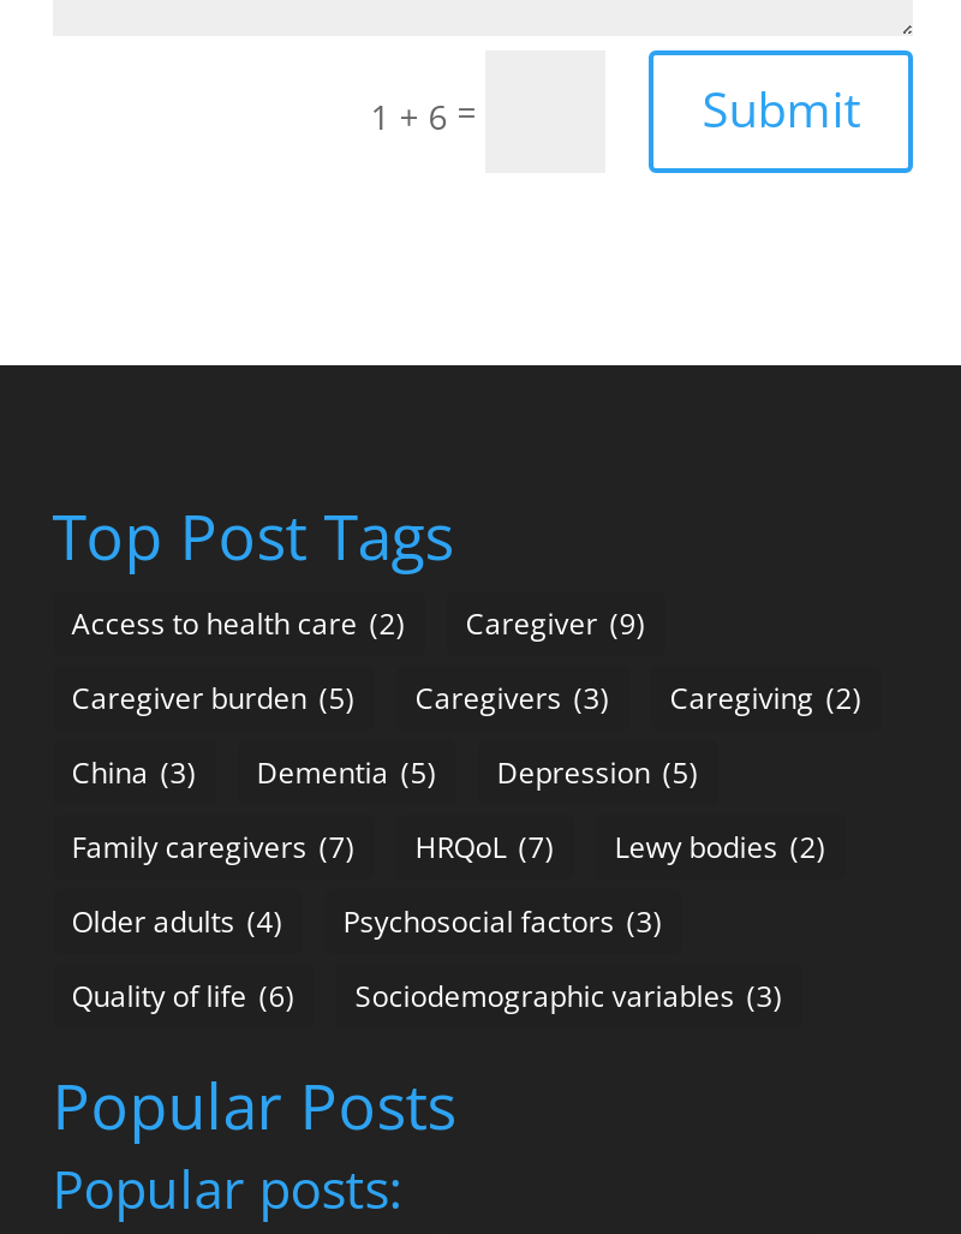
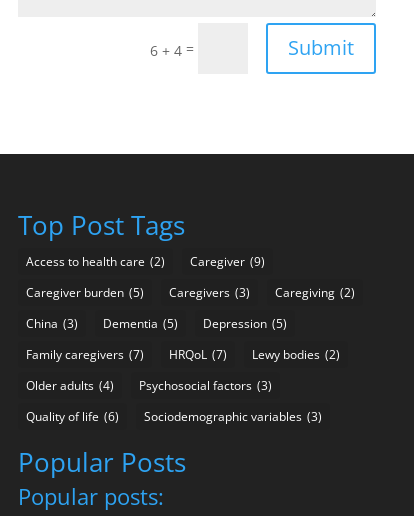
[370,88,486,138] 1 + 6 = -> [150,39,198,59] 6 + 4 =

